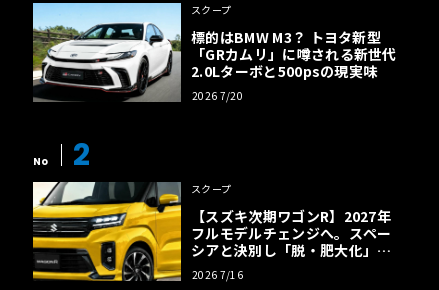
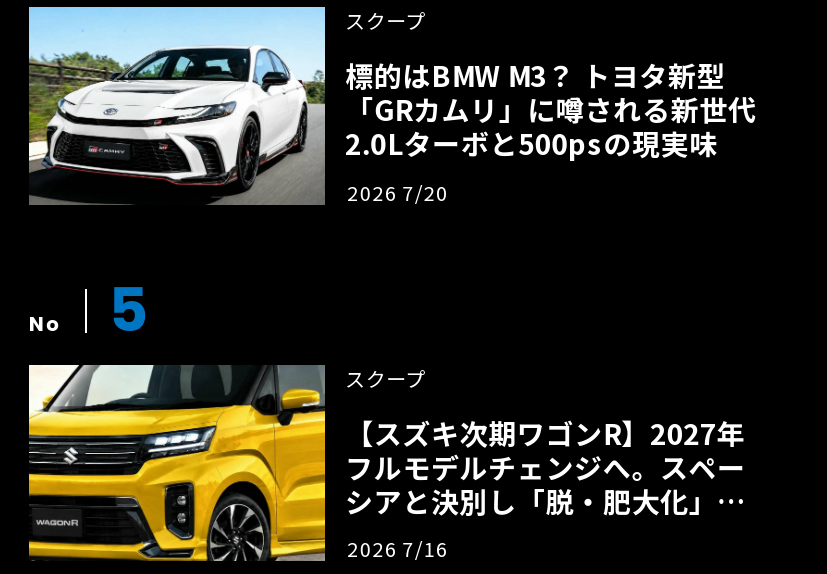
[33,134,90,176] No 2 -> [29,268,147,352] No 5

